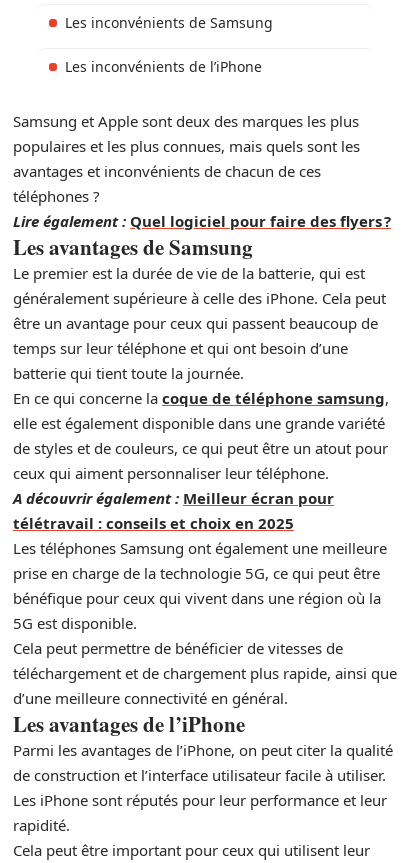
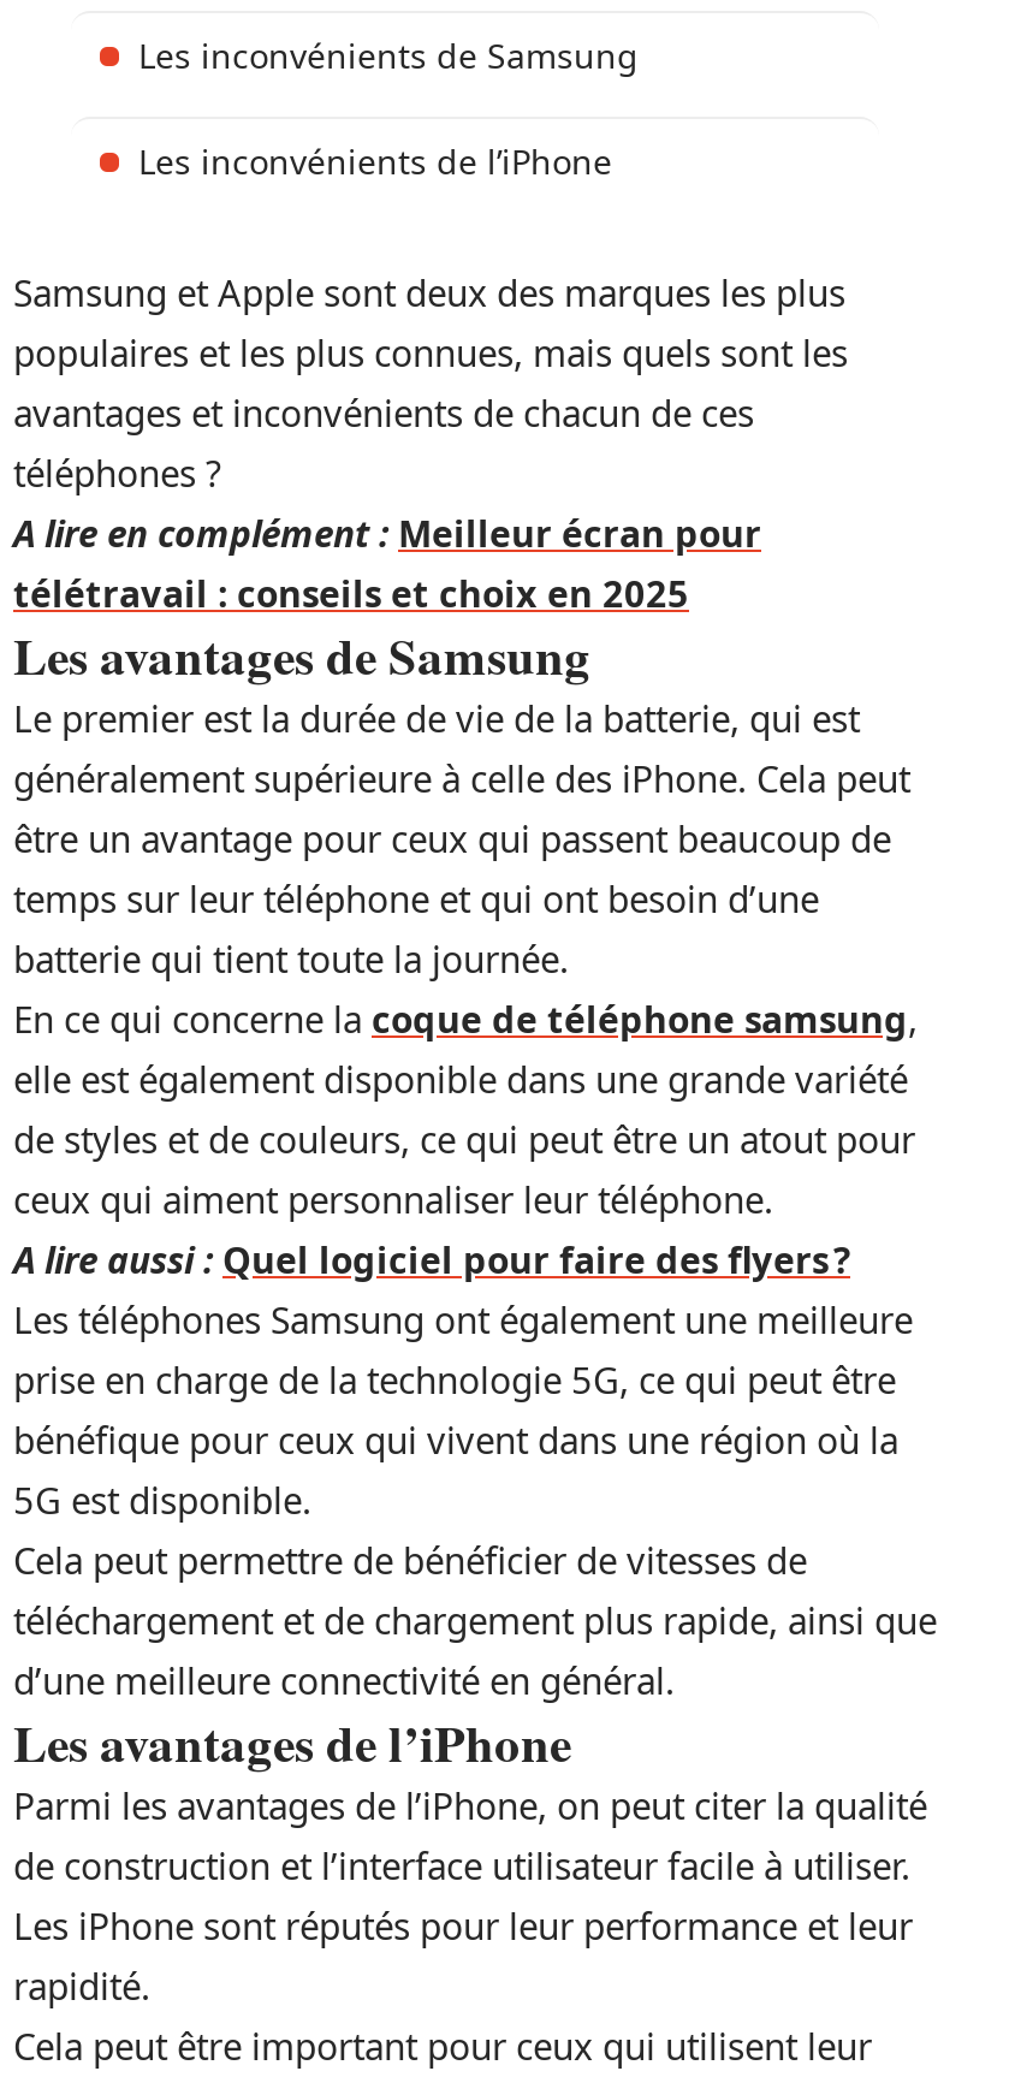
[13,211,391,231] Lire également : Quel logiciel pour faire des flyers ? -> [13,508,761,556] A lire en complément : Meilleur écran pour
moved [13,232,389,483] -> [13,619,918,1223]: Les avantages de Samsung | Le premier est la durée de vie de la batterie, qui est | généralement supérieure à celle des iPhone. Cela peut | ... | de styles et de couleurs, ce qui peut être un atout pour | ceux qui aiment personnaliser leur téléphone.
[13,488,334,508] A découvrir également : Meilleur écran pour -> [13,1235,850,1283] A lire aussi : Quel logiciel pour faire des flyers ?
moved [13,513,294,533] -> [13,568,689,616]: télétravail : conseils et choix en 2025

